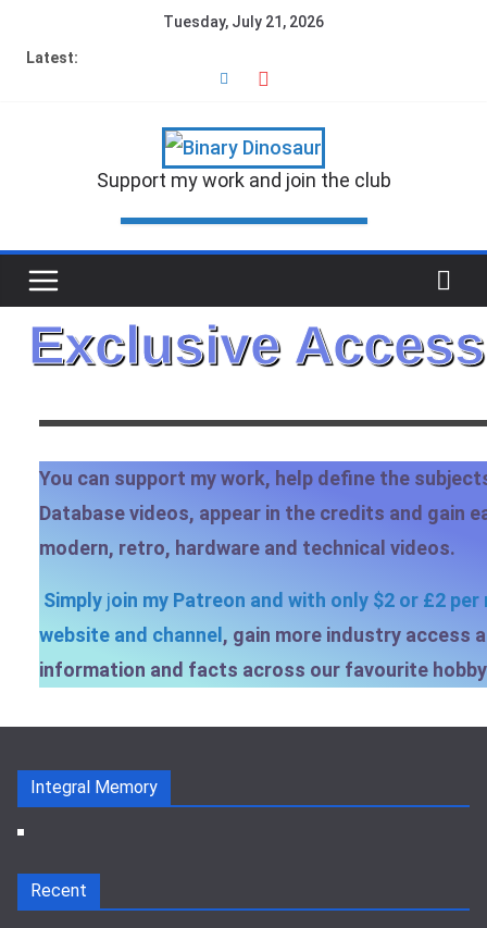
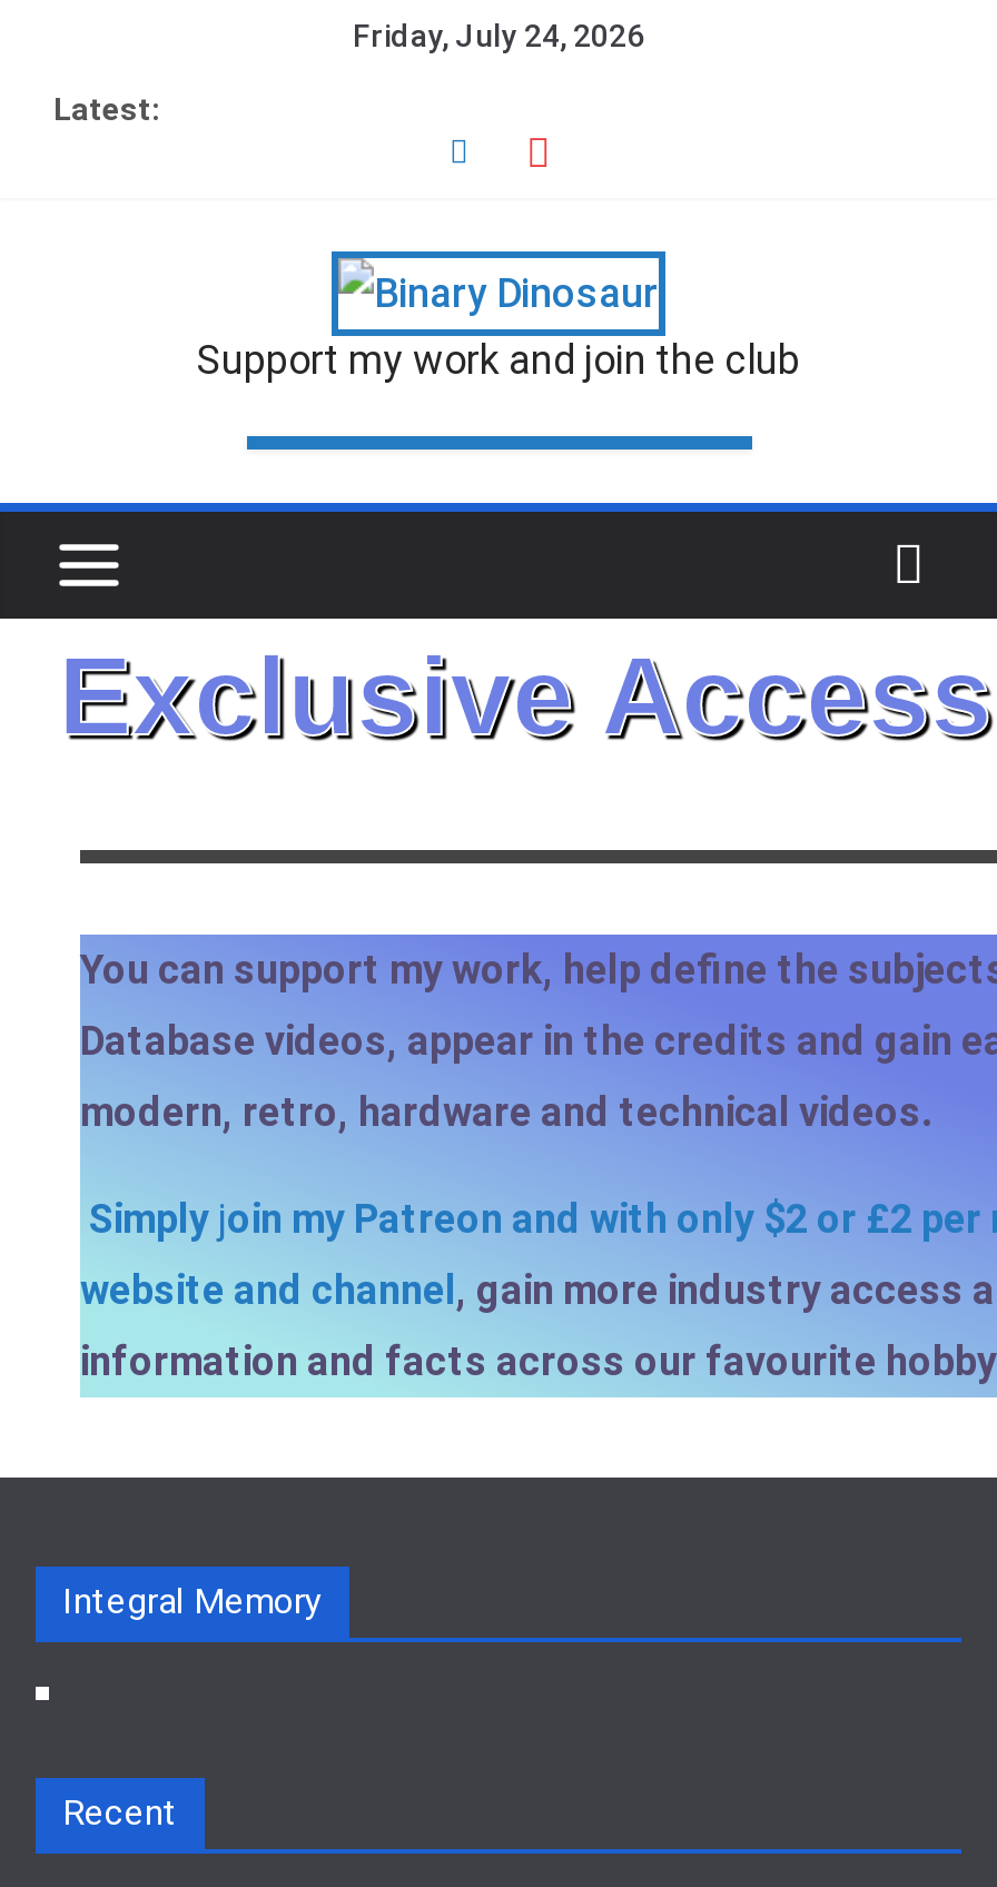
[163,13,324,30] Tuesday, July 21, 2026 -> [353,18,644,53] Friday, July 24, 2026

